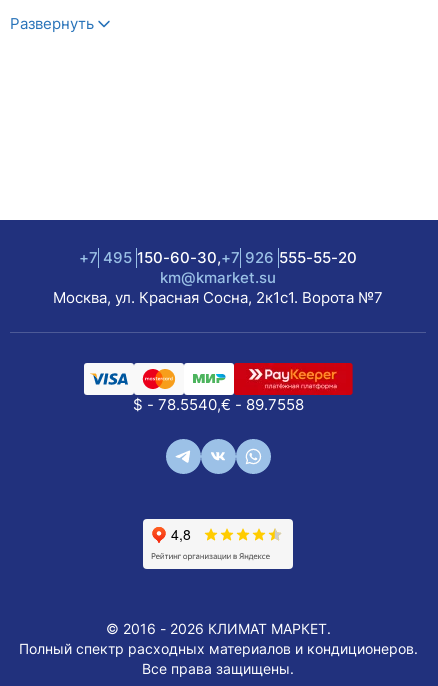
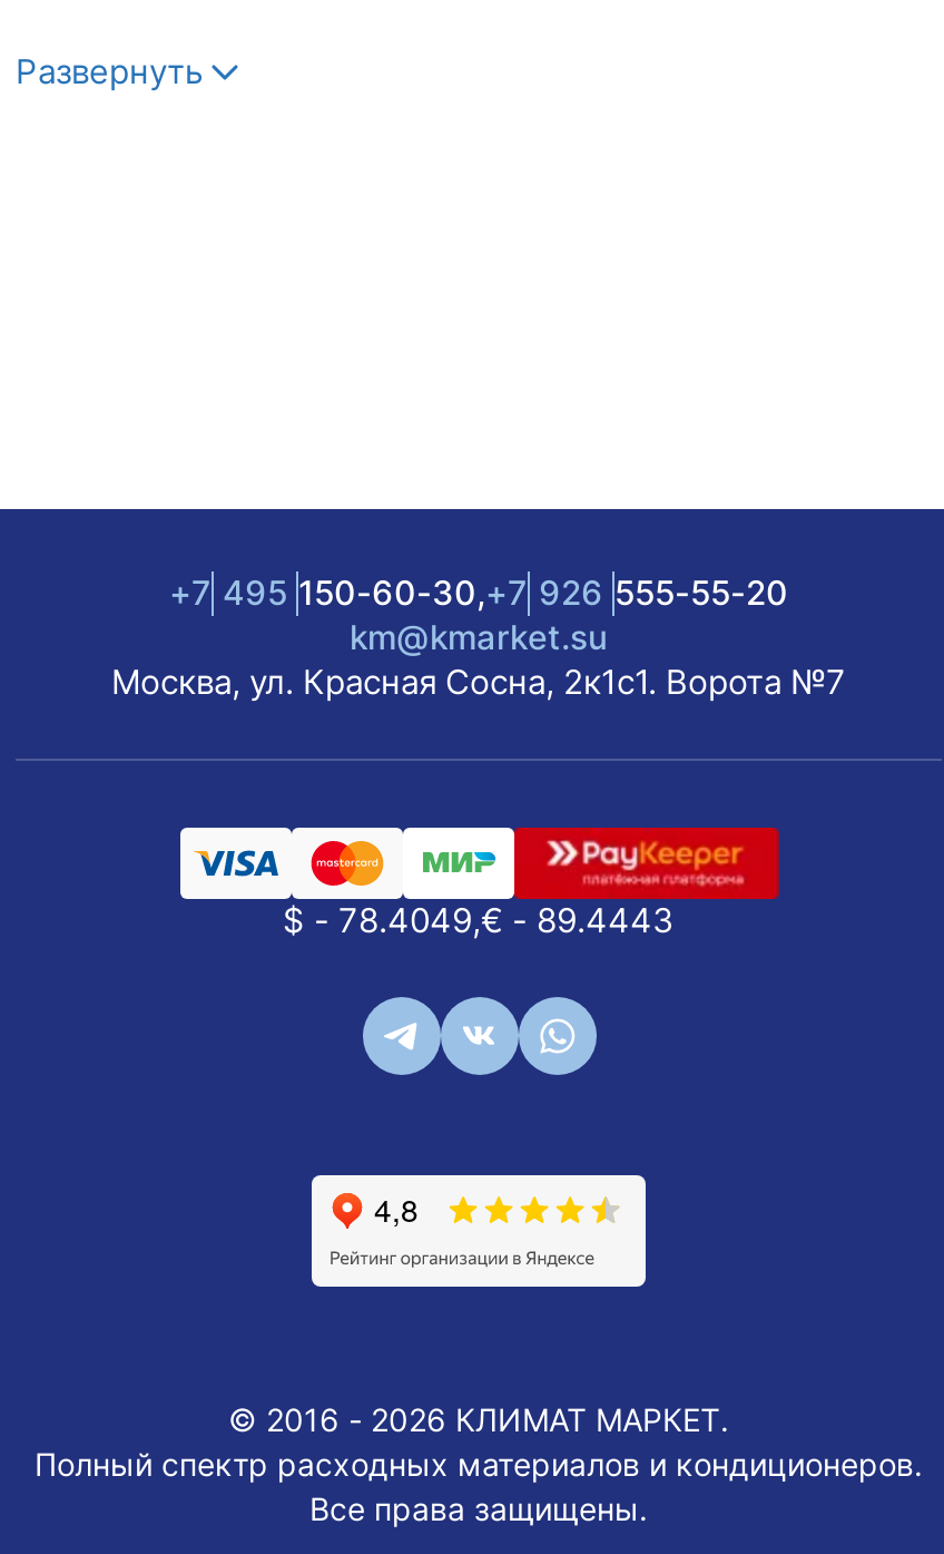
[132,395,303,414] $ - 78.5540,€ - 89.7558 -> [283,899,675,941] $ - 78.4049,€ - 89.4443

